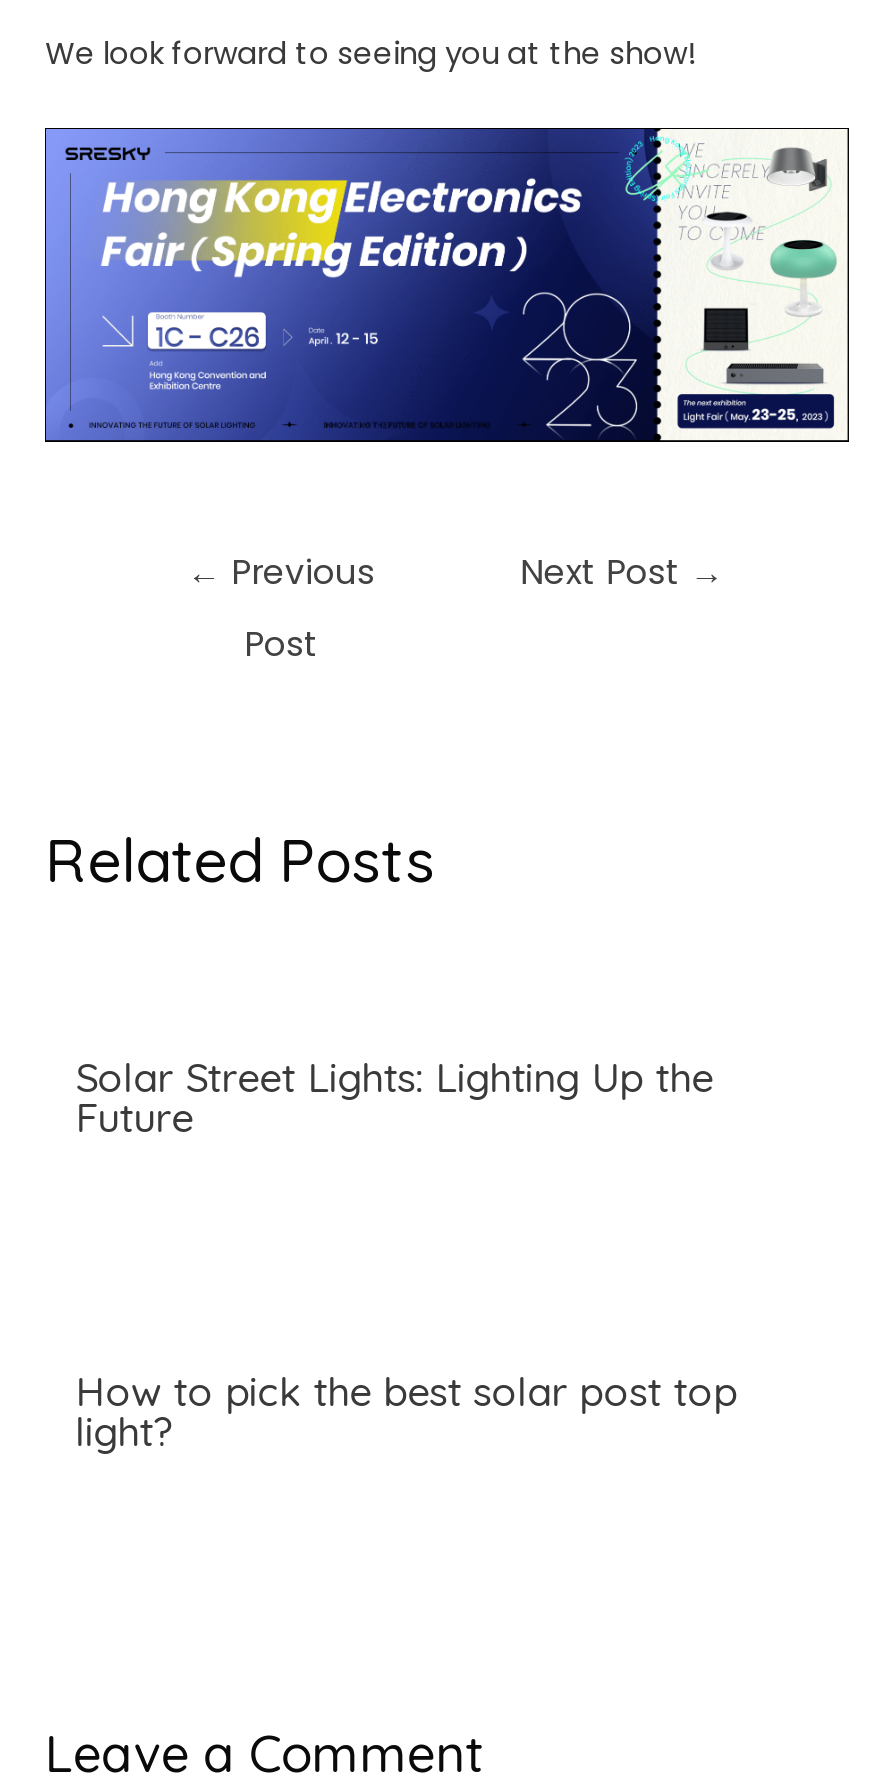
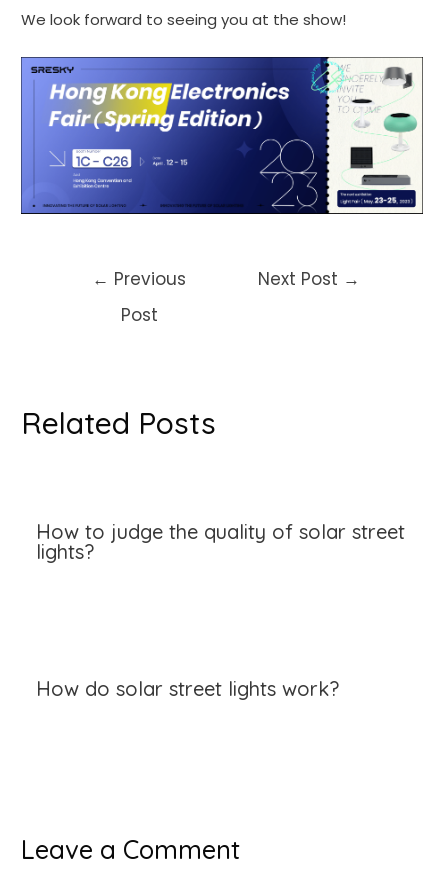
[75,1053,713,1143] Solar Street Lights: Lighting Up the | Future -> [36,519,405,564] How to judge the quality of solar street | lights?
[75,1366,737,1456] How to pick the best solar post top | light? -> [36,676,339,701] How do solar street lights work?

